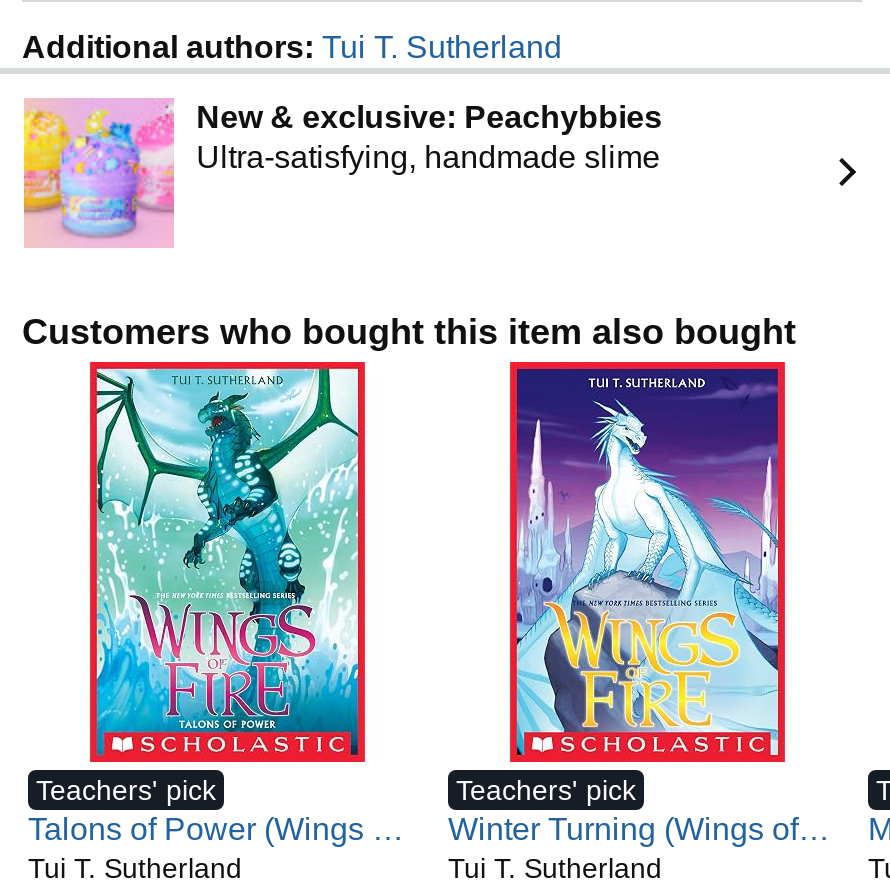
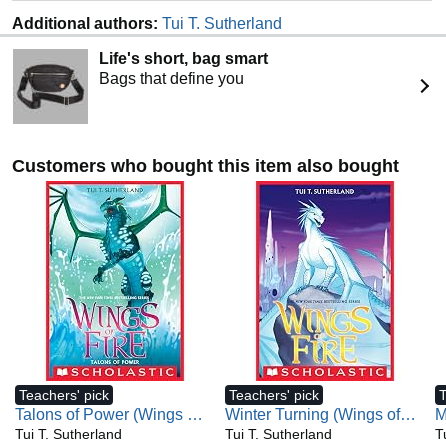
[22,98,662,246] [image] | New & exclusive: Peachybbies | Ultra-satisfying, handmade slime -> [13,49,268,124] [image] | Life's short, bag smart | Bags that define you

